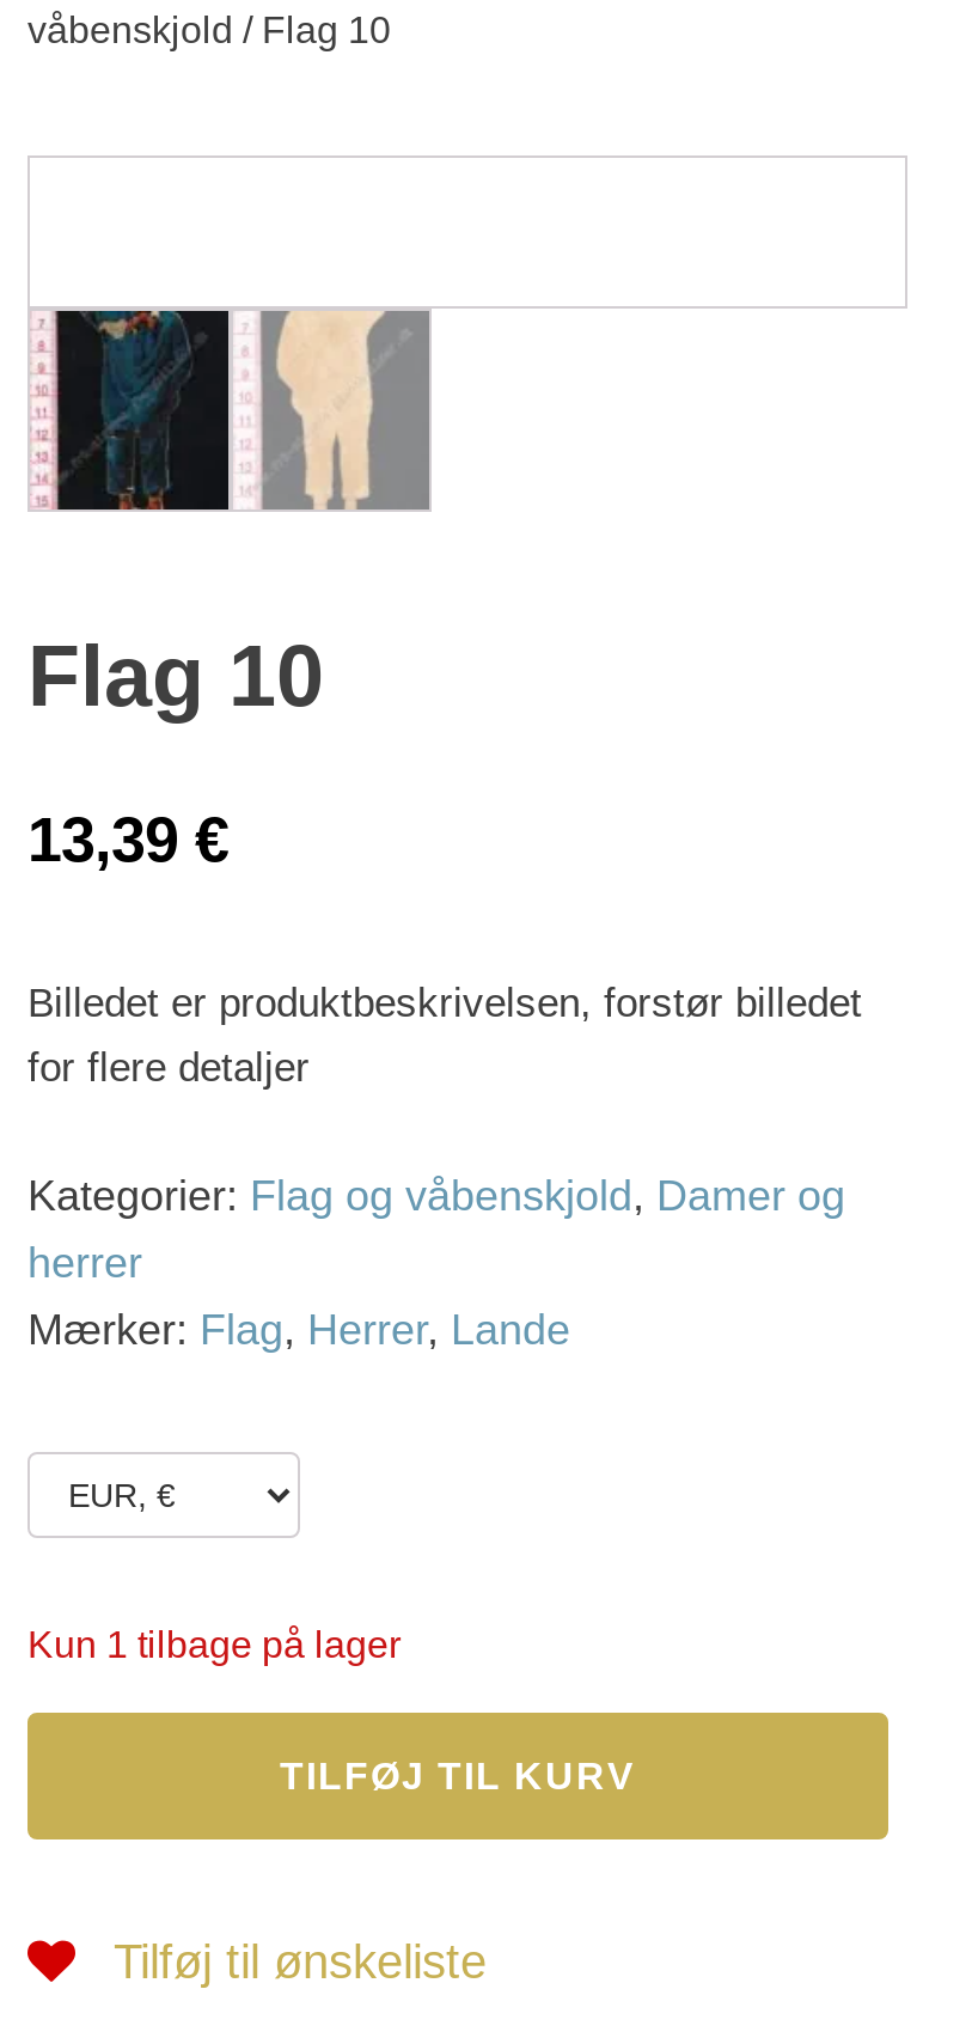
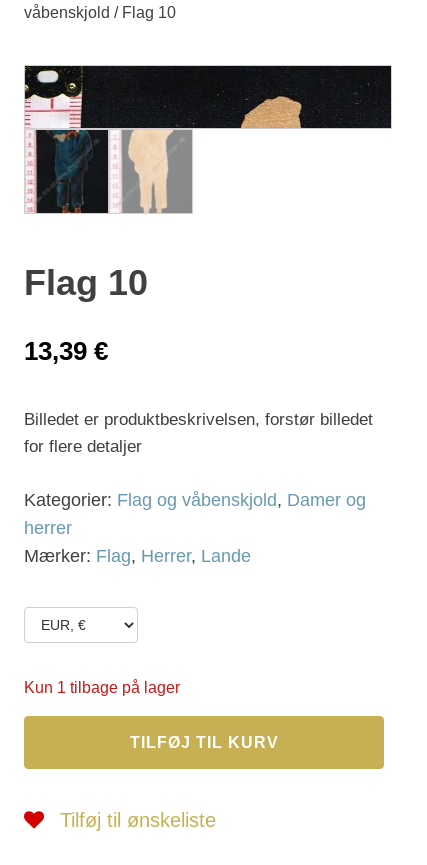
none -> [24,65,392,129] [image]

